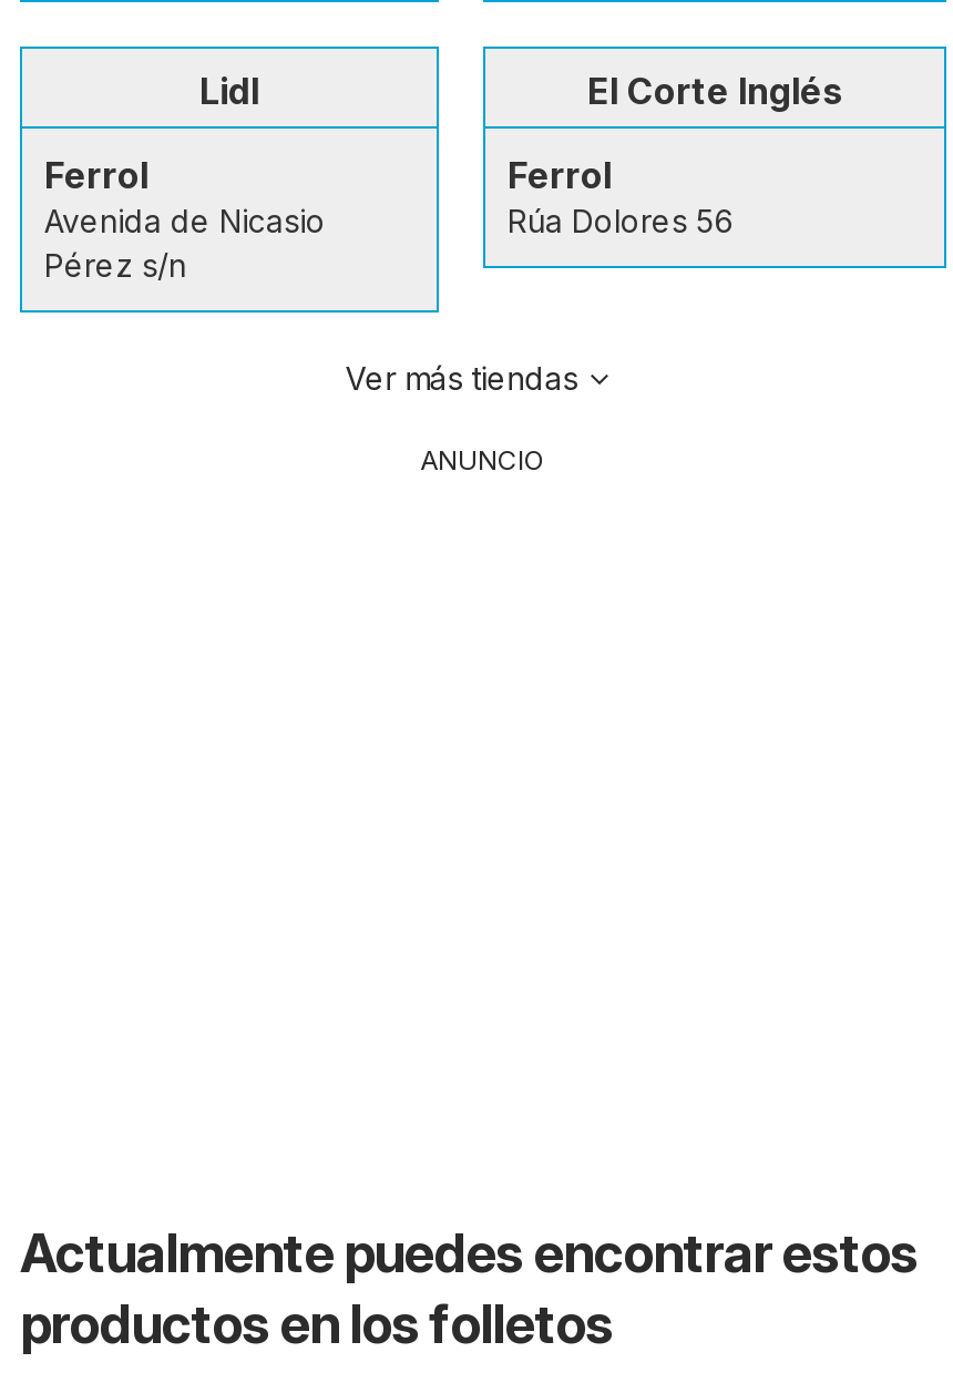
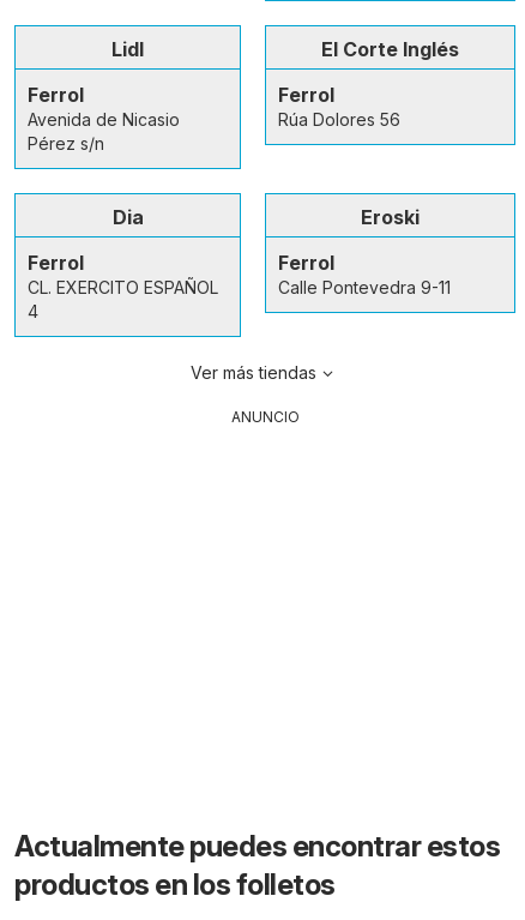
none -> [28,205,218,321] Dia | Ferrol | CL. EXERCITO ESPAÑOL | 4
none -> [278,205,451,297] Eroski | Ferrol | Calle Pontevedra 9-11

